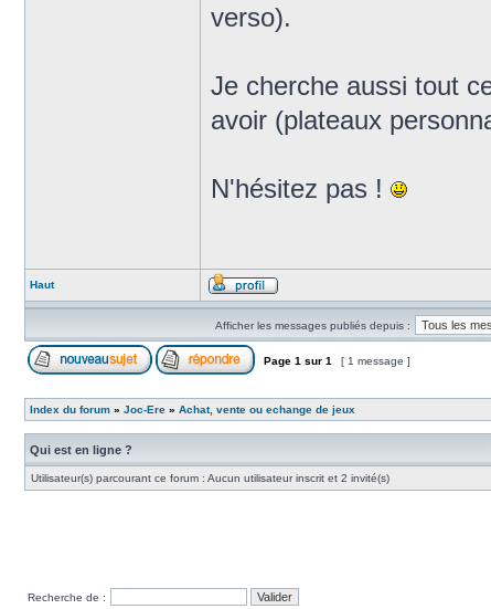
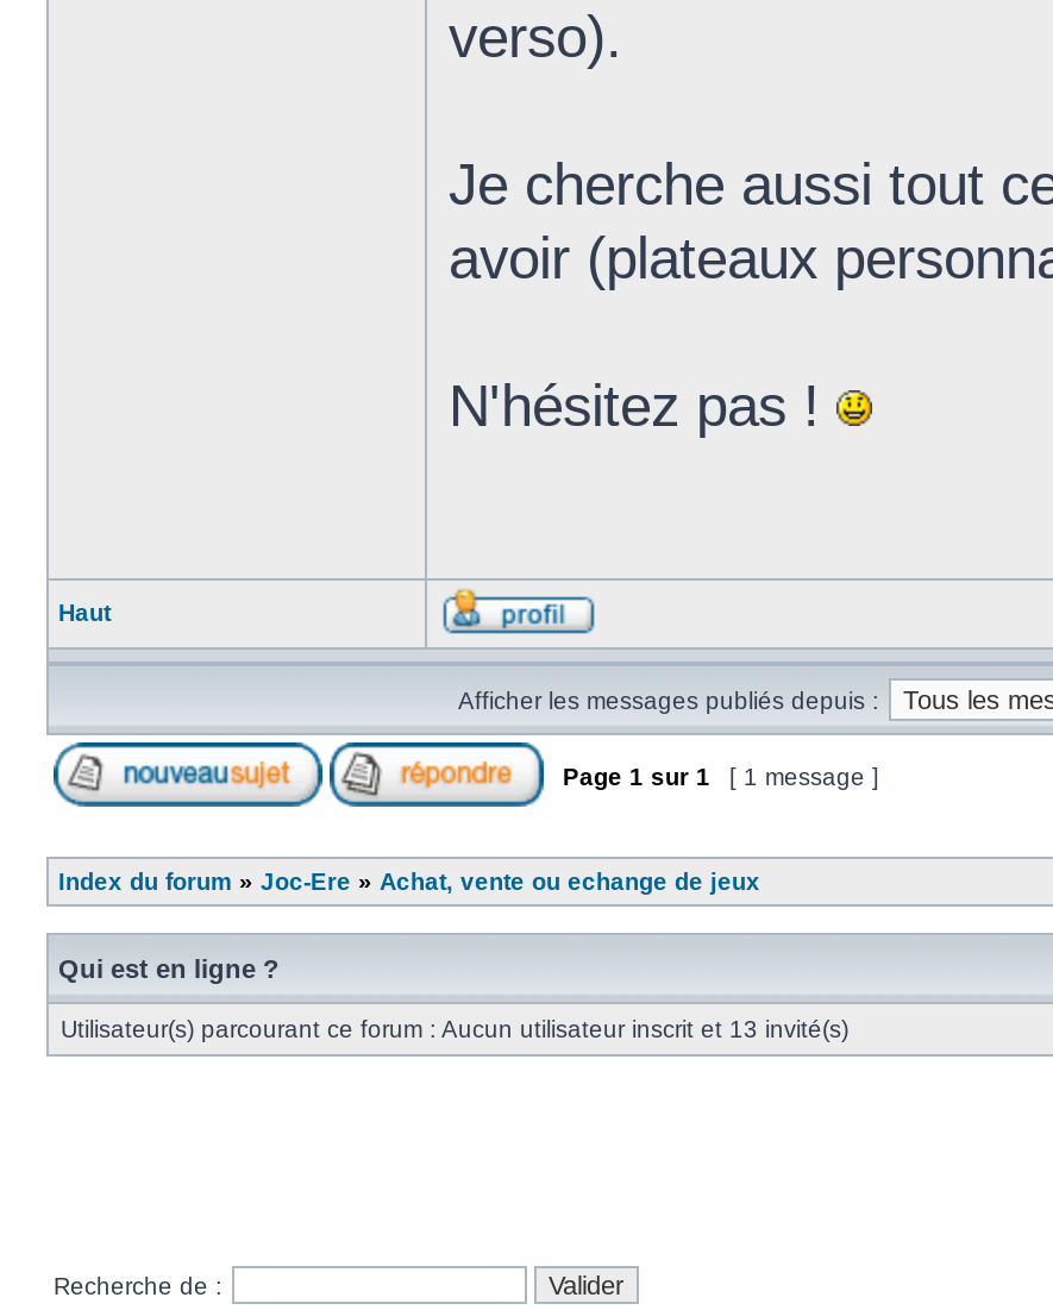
[31,472,389,484] Utilisateur(s) parcourant ce forum : Aucun utilisateur inscrit et 2 invité(s) -> [61,1016,848,1042] Utilisateur(s) parcourant ce forum : Aucun utilisateur inscrit et 13 invité(s)

